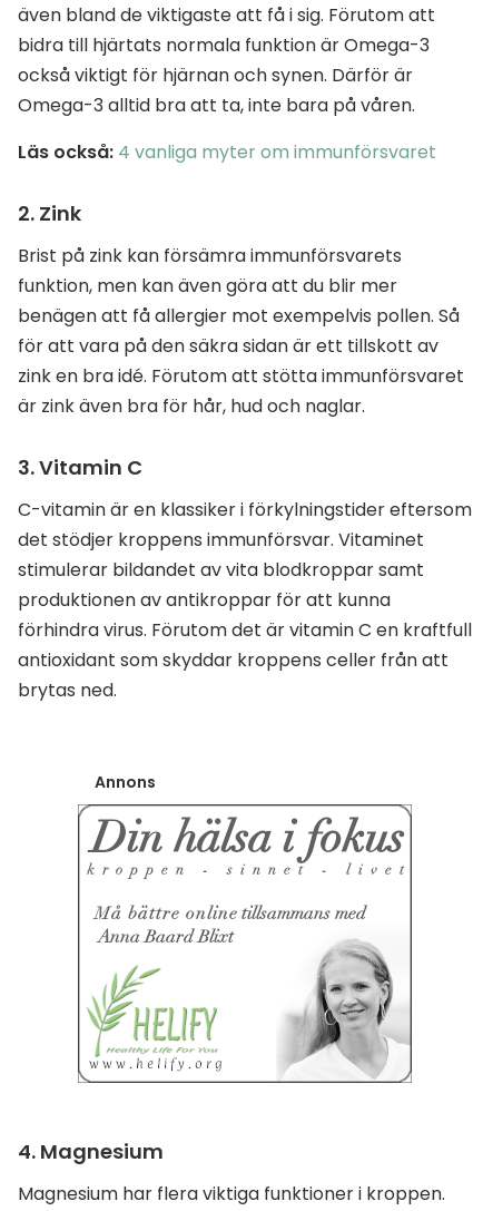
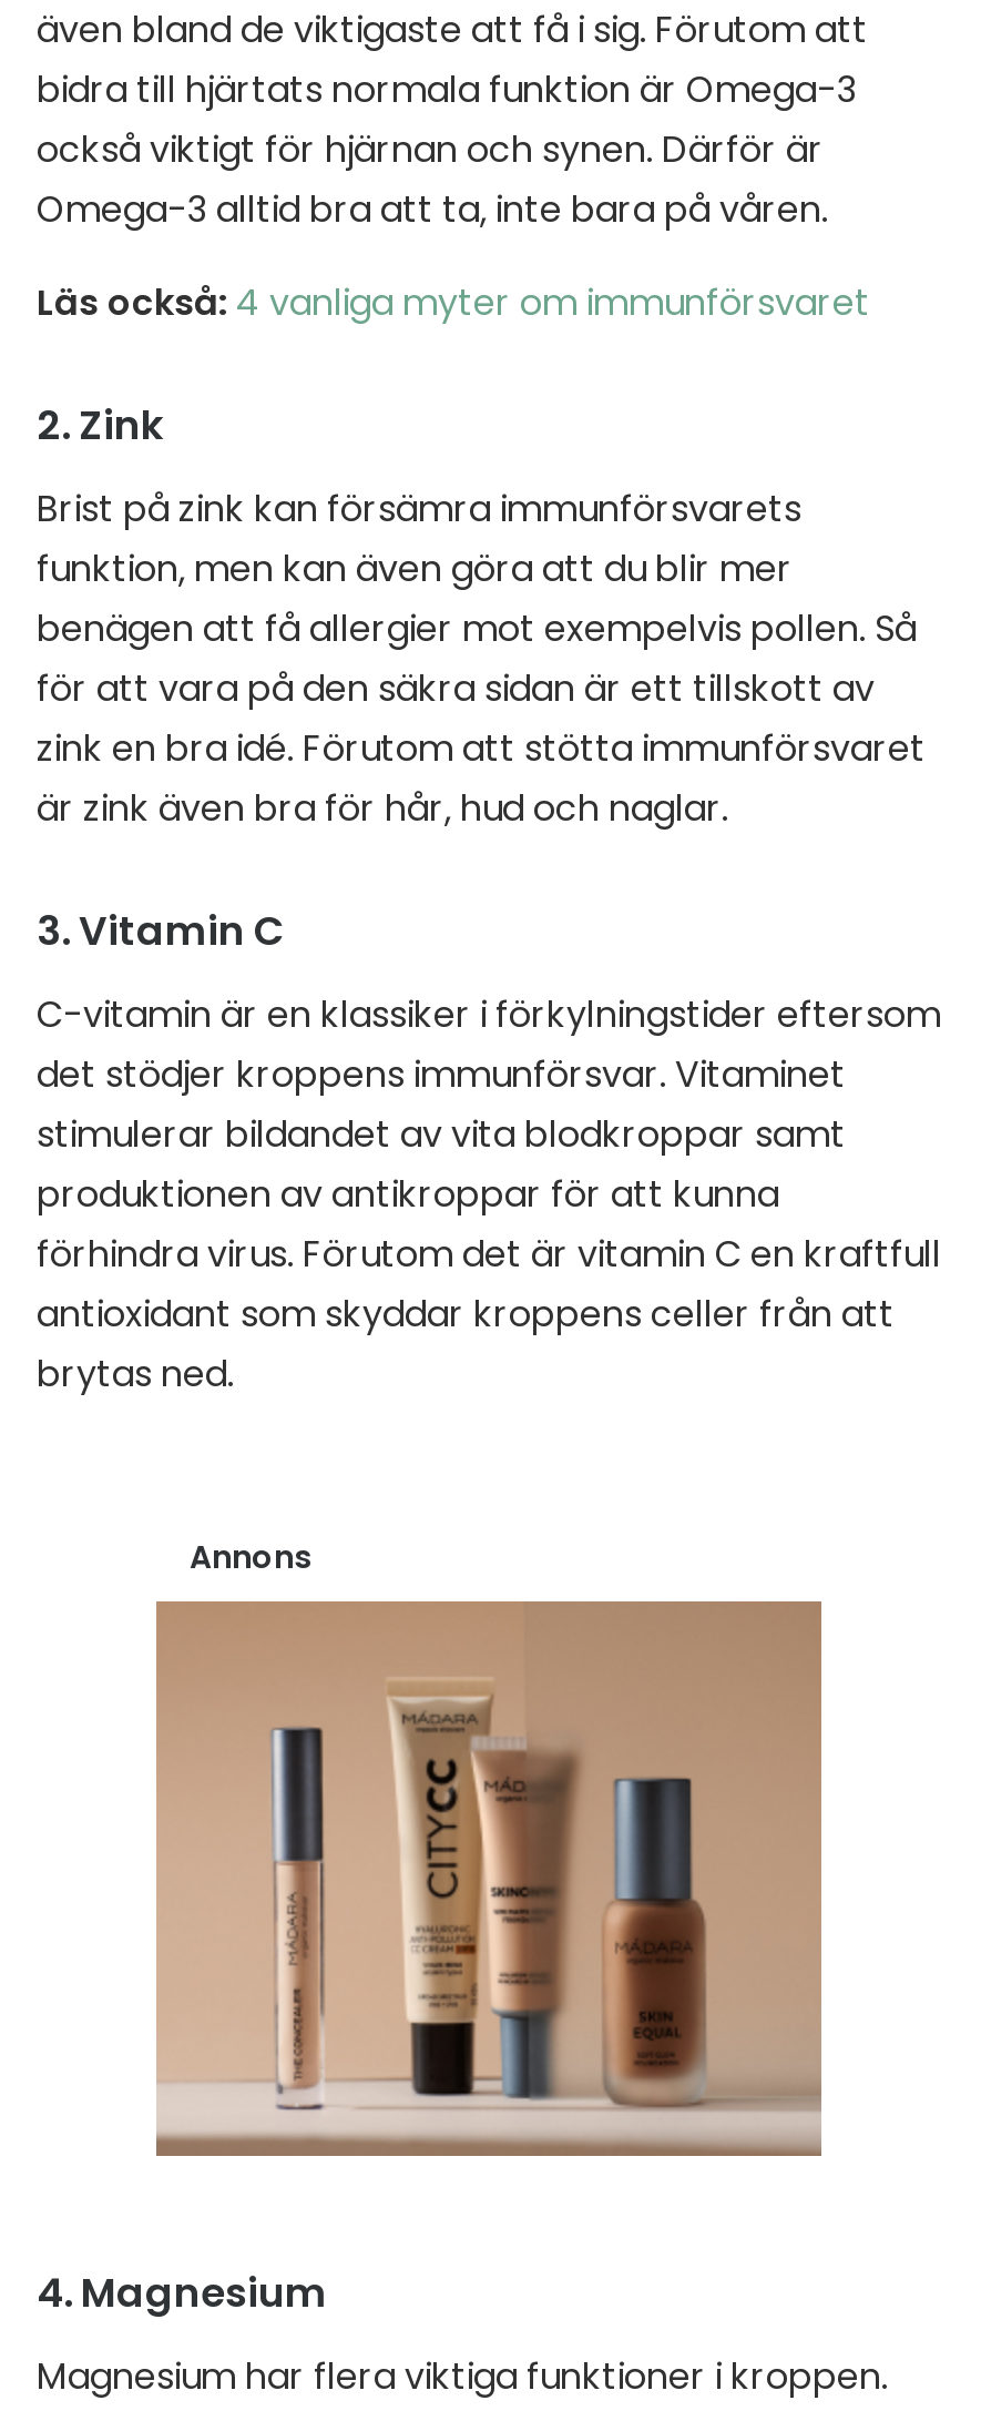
[77,803,413,1084] [image] -> [154,1599,824,2156] [image]

